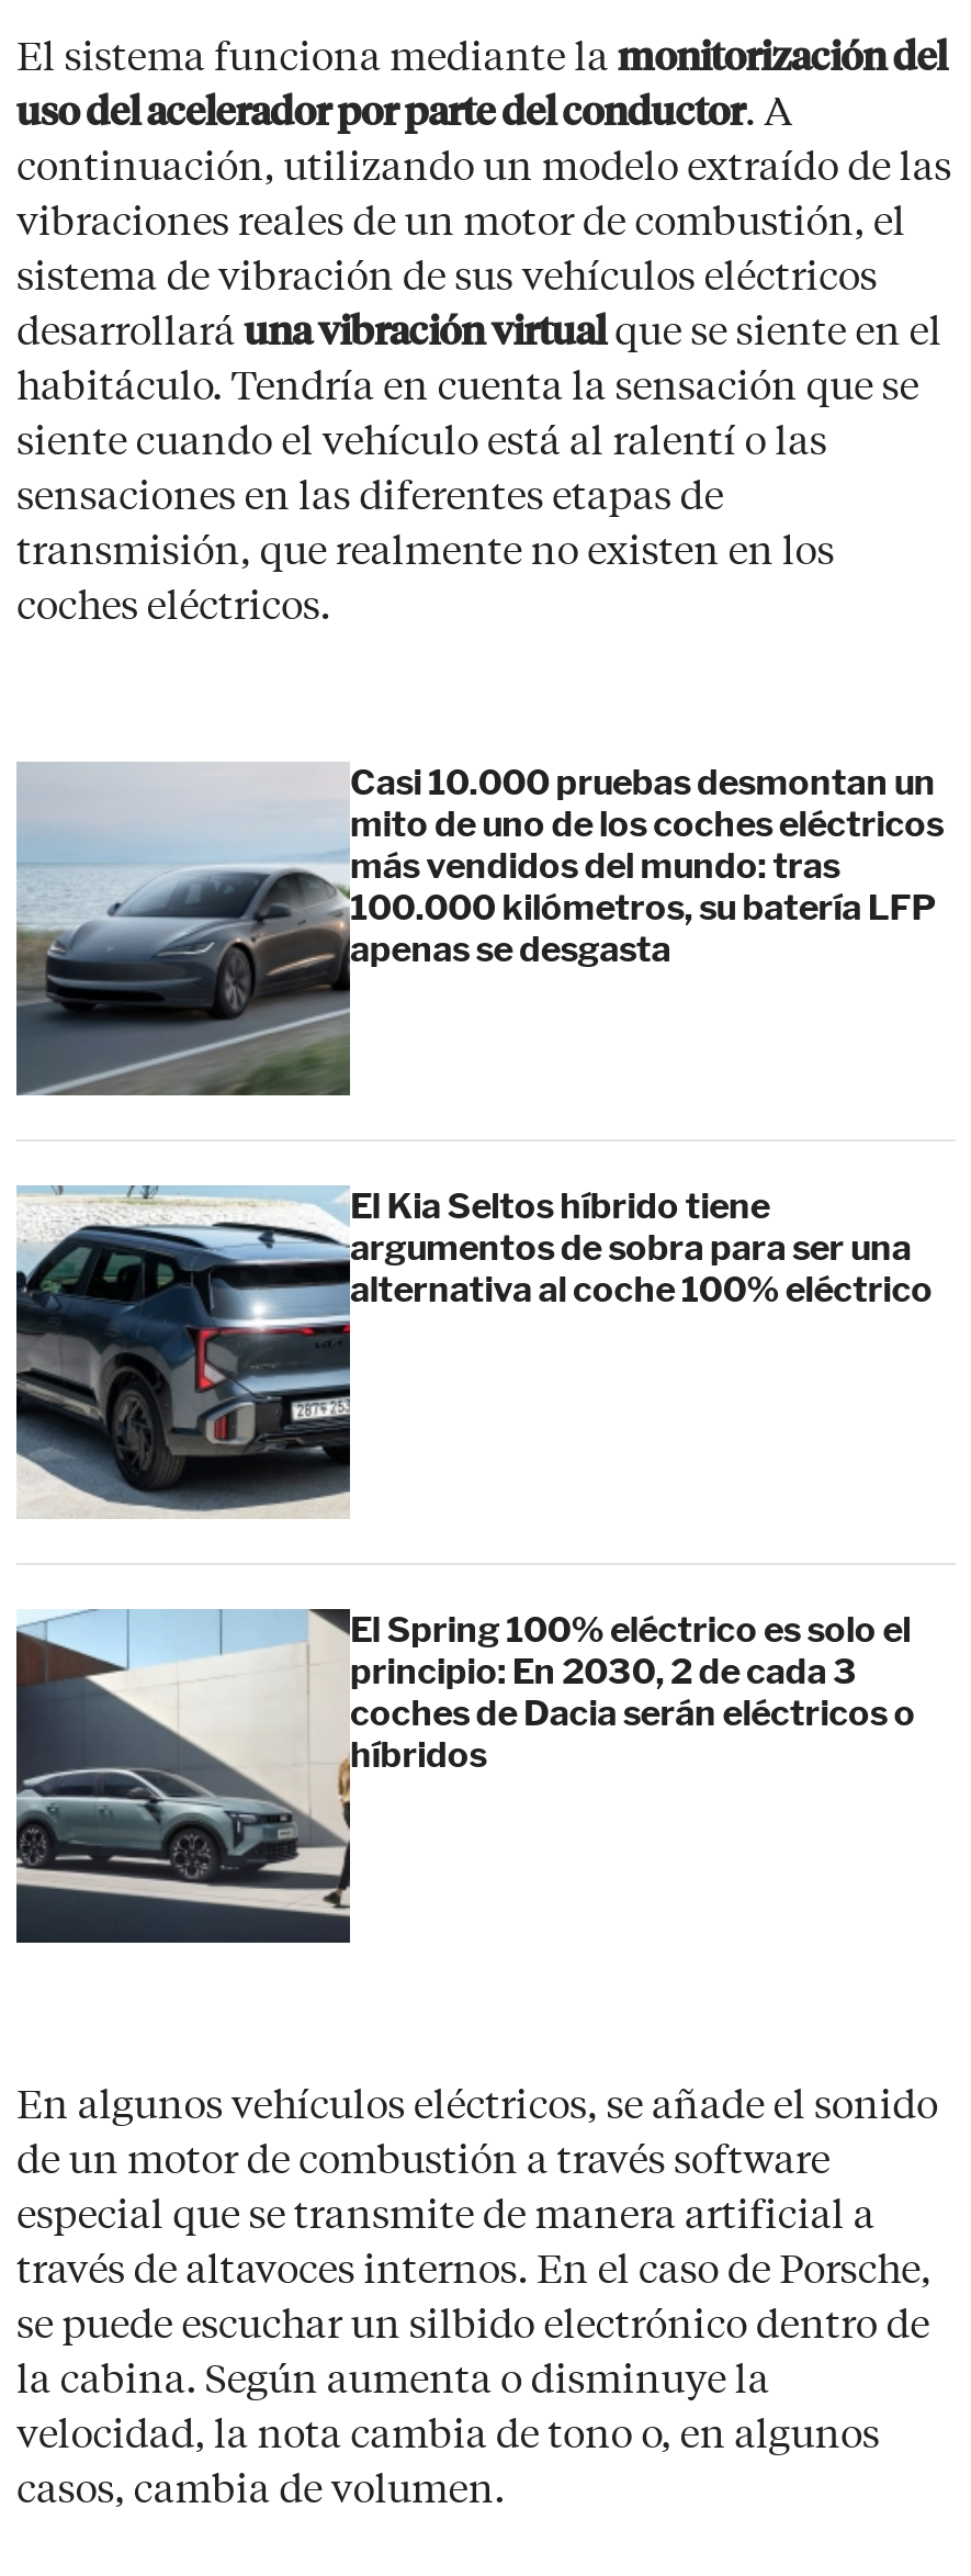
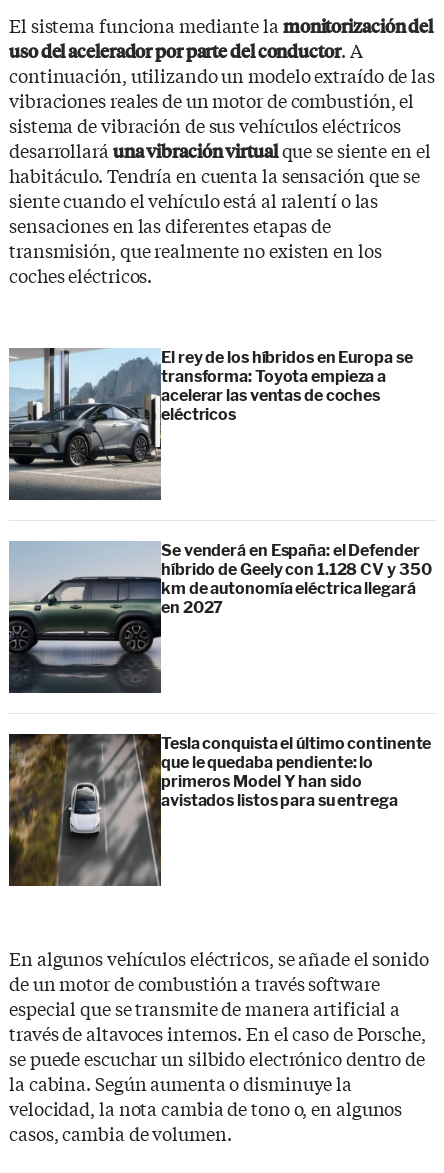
[16,761,943,1095] [image] | Casi 10.000 pruebas desmontan un | mito de uno de los coches eléctricos | más vendidos del mundo: tras | 100.000 kilómetros, su batería LFP | apenas se desgasta -> [9,347,412,500] [image] | El rey de los híbridos en Europa se | transforma: Toyota empieza a | acelerar las ventas de coches | eléctricos
[14,1185,933,1519] [image] | El Kia Seltos híbrido tiene | argumentos de sobra para ser una | alternativa al coche 100% eléctrico -> [8,541,431,694] [image] | Se venderá en España: el Defender | híbrido de Geely con 1.128 CV y 350 | km de autonomía eléctrica llegará | en 2027
[14,1607,915,1943] [image] | El Spring 100% eléctrico es solo el | principio: En 2030, 2 de cada 3 | coches de Dacia serán eléctricos o | híbridos -> [8,733,431,886] [image] | Tesla conquista el último continente | que le quedaba pendiente: lo | primeros Model Y han sido | avistados listos para su entrega

